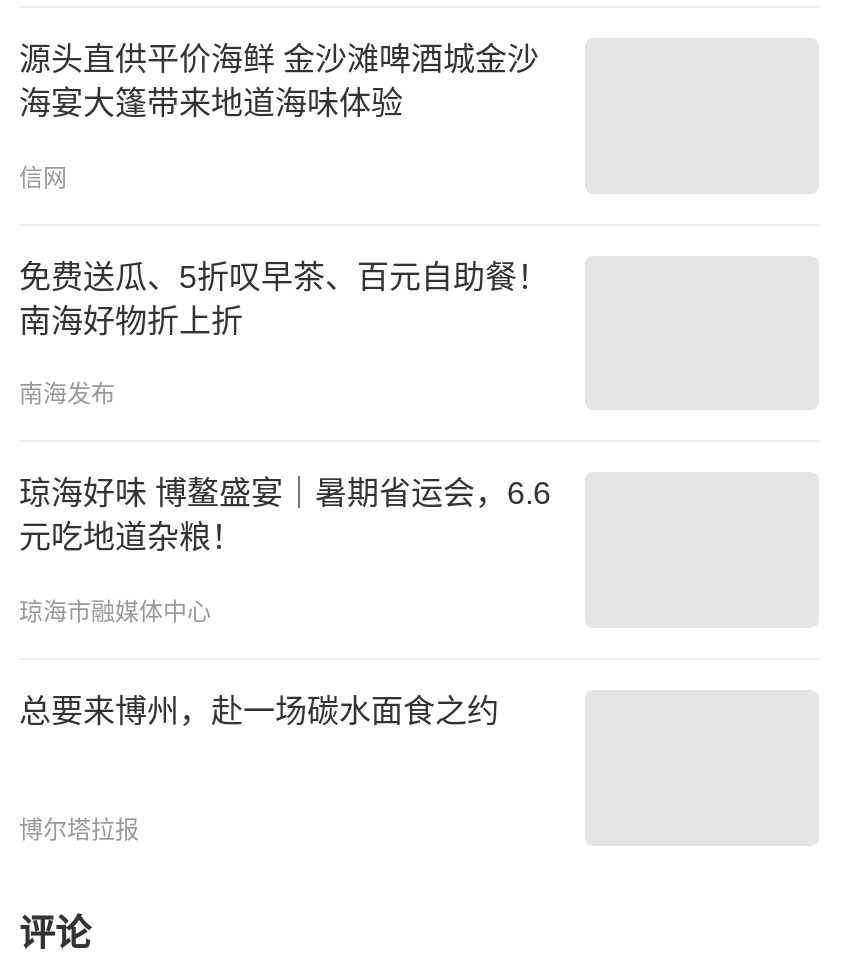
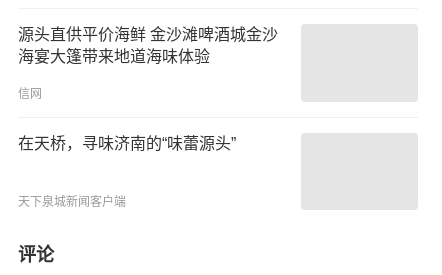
[19,259,551,728] 免费送瓜、5折叹早茶、百元自助餐！ | 南海好物折上折 | 南海发布 | 琼海好味 博鳌盛宴｜暑期省运会，6.6 | 元吃地道杂粮！ | 琼海市融媒体中心 | 总要来博州，赴一场碳水面食之约 -> [18,135,236,152] 在天桥，寻味济南的“味蕾源头”
[19,815,139,843] 博尔塔拉报 -> [18,195,126,209] 天下泉城新闻客户端

